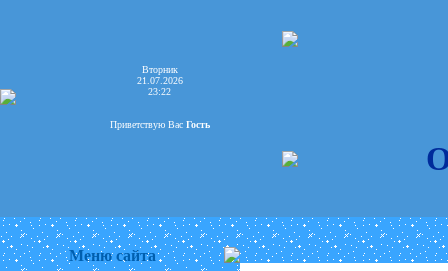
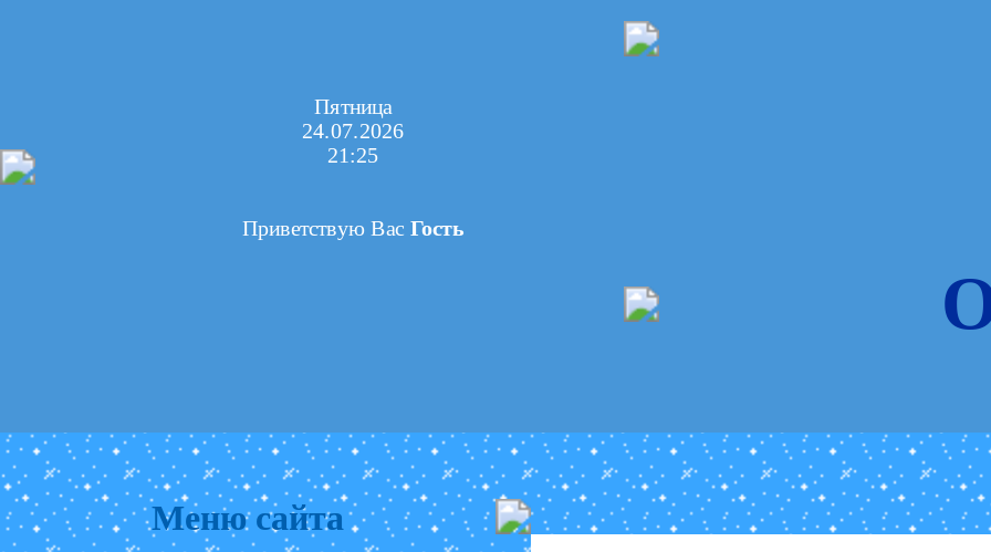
[136,64,182,97] Вторник | 21.07.2026 | 23:22 -> [302,94,404,167] Пятница | 24.07.2026 | 21:25

